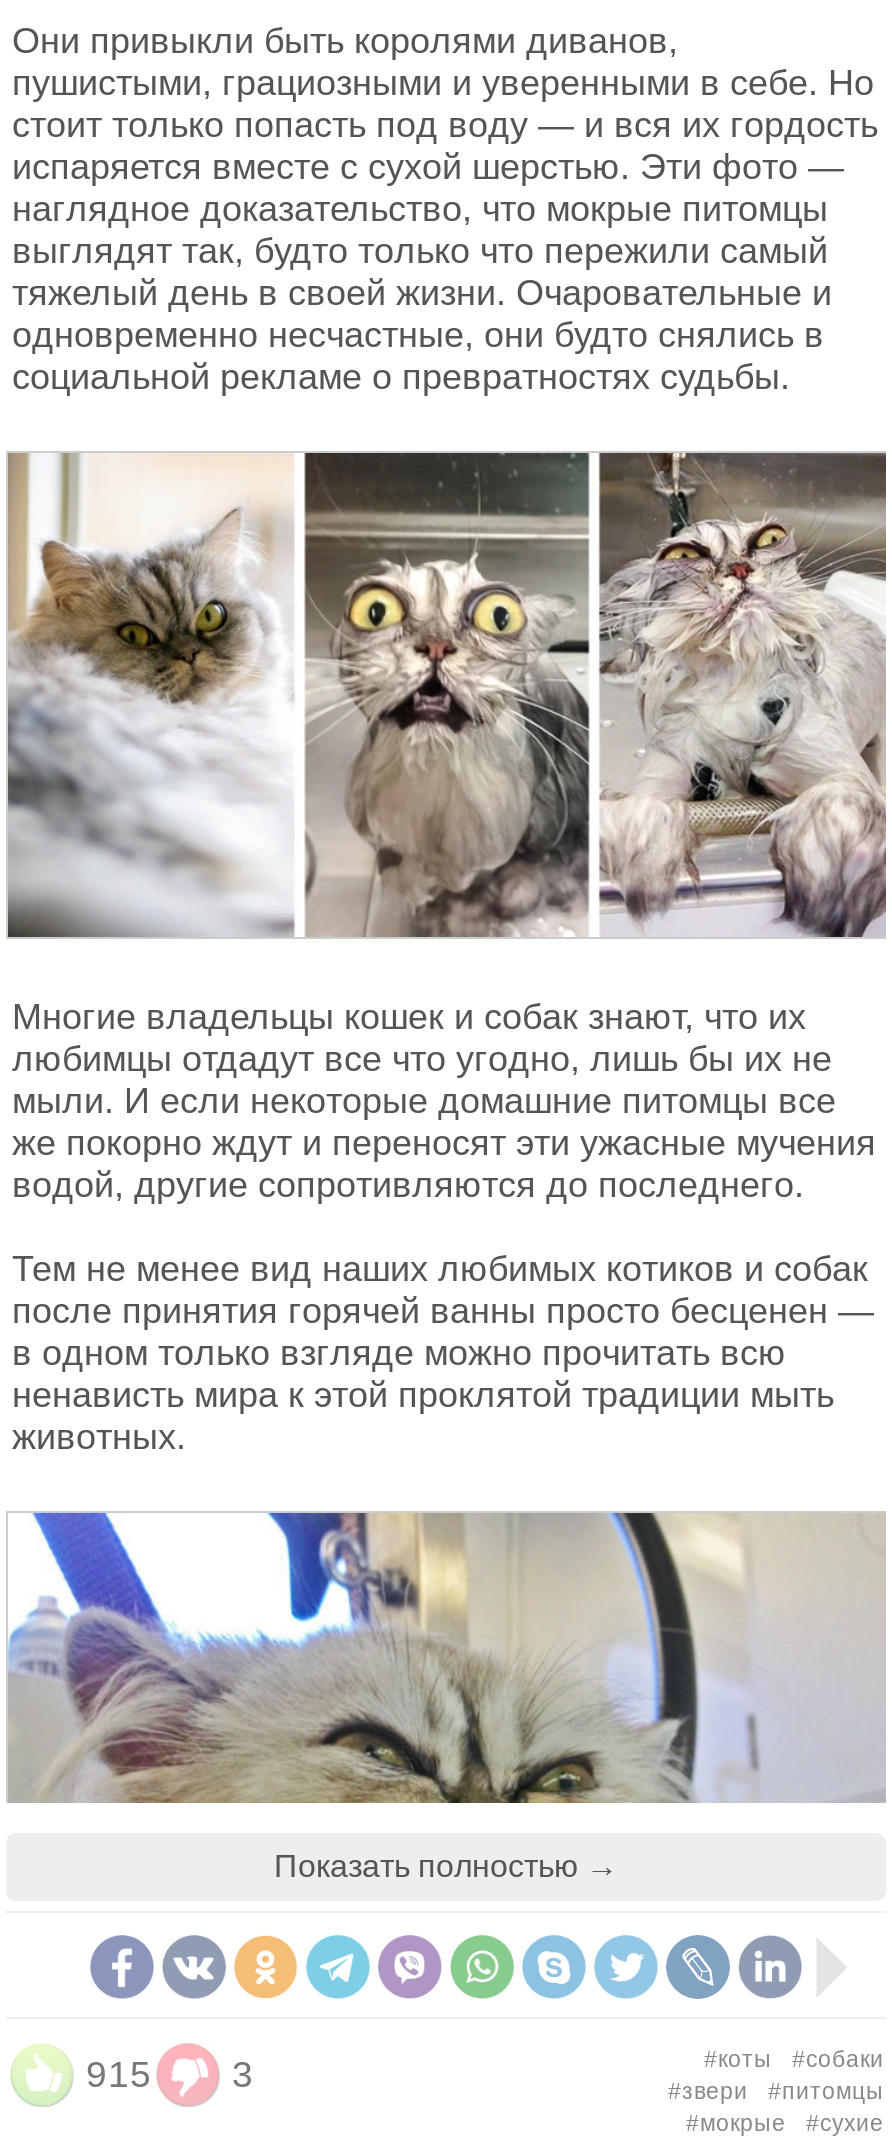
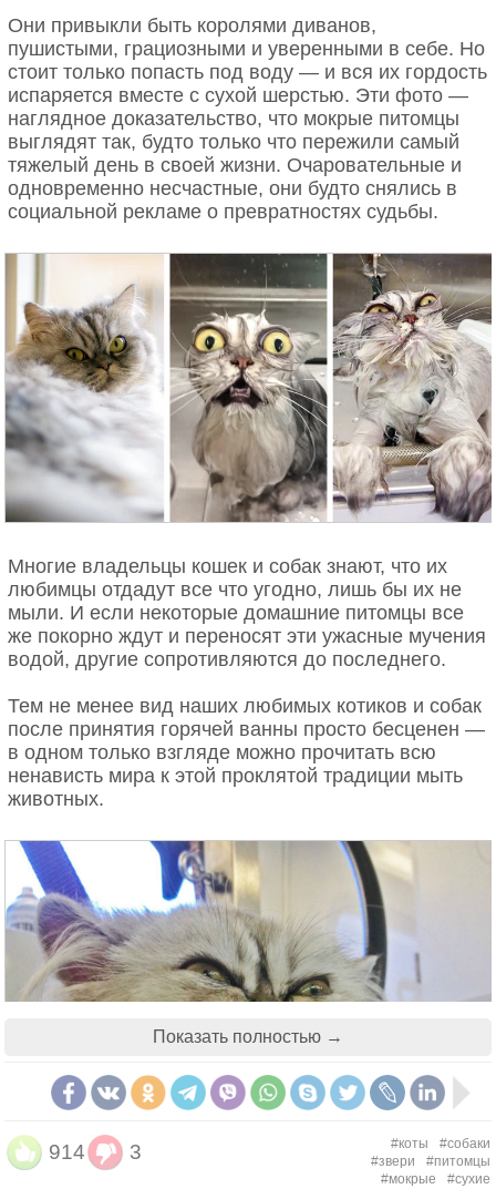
[86,2053,254,2095] 915 3 -> [49,1140,142,1164] 914 3

